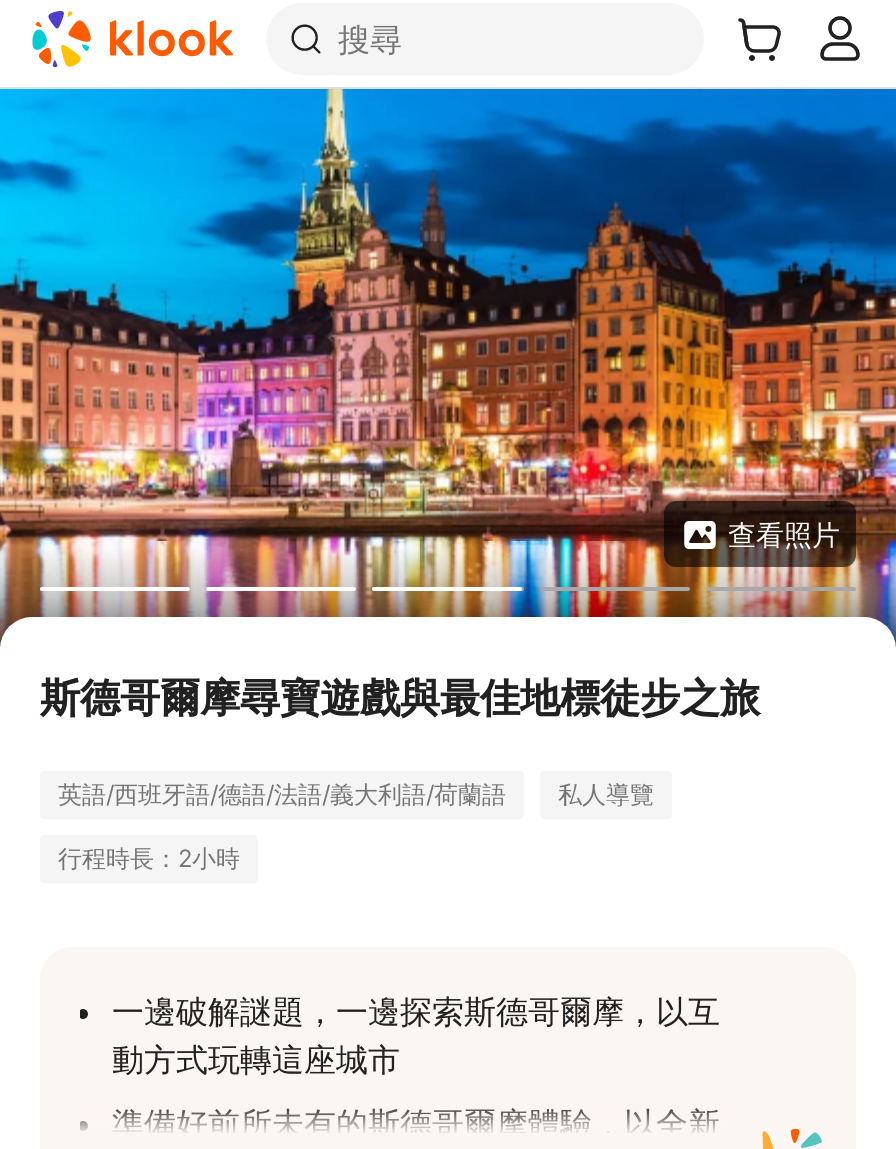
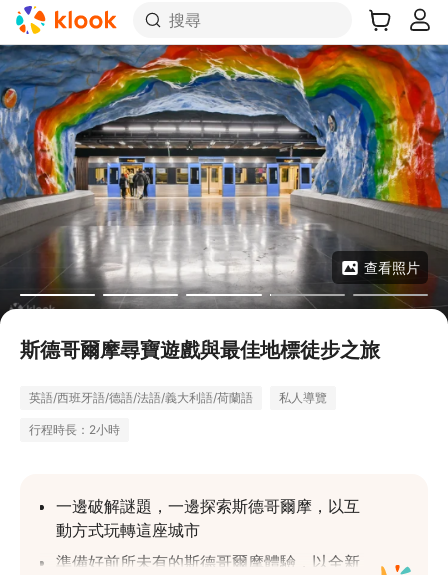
[6,87,890,635] [image] -> [3,44,445,319] [image]

